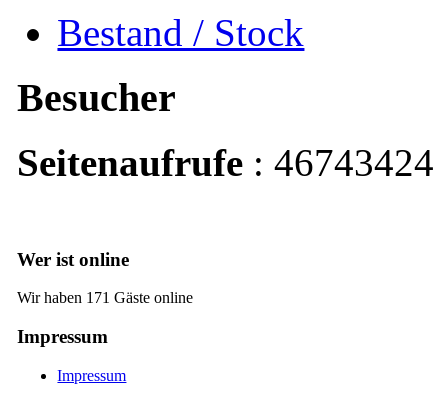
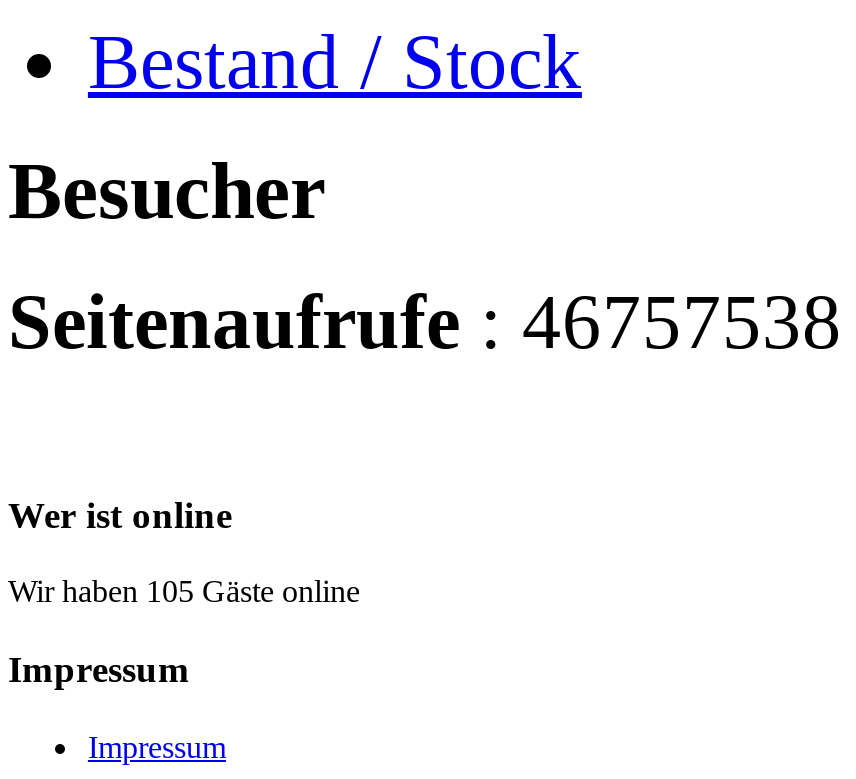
[17,141,434,184] Seitenaufrufe: 46743424 -> [8,278,842,364] Seitenaufrufe: 46757538
[17,289,193,306] Wir haben 171 Gäste online -> [8,575,360,609] Wir haben 105 Gäste online

